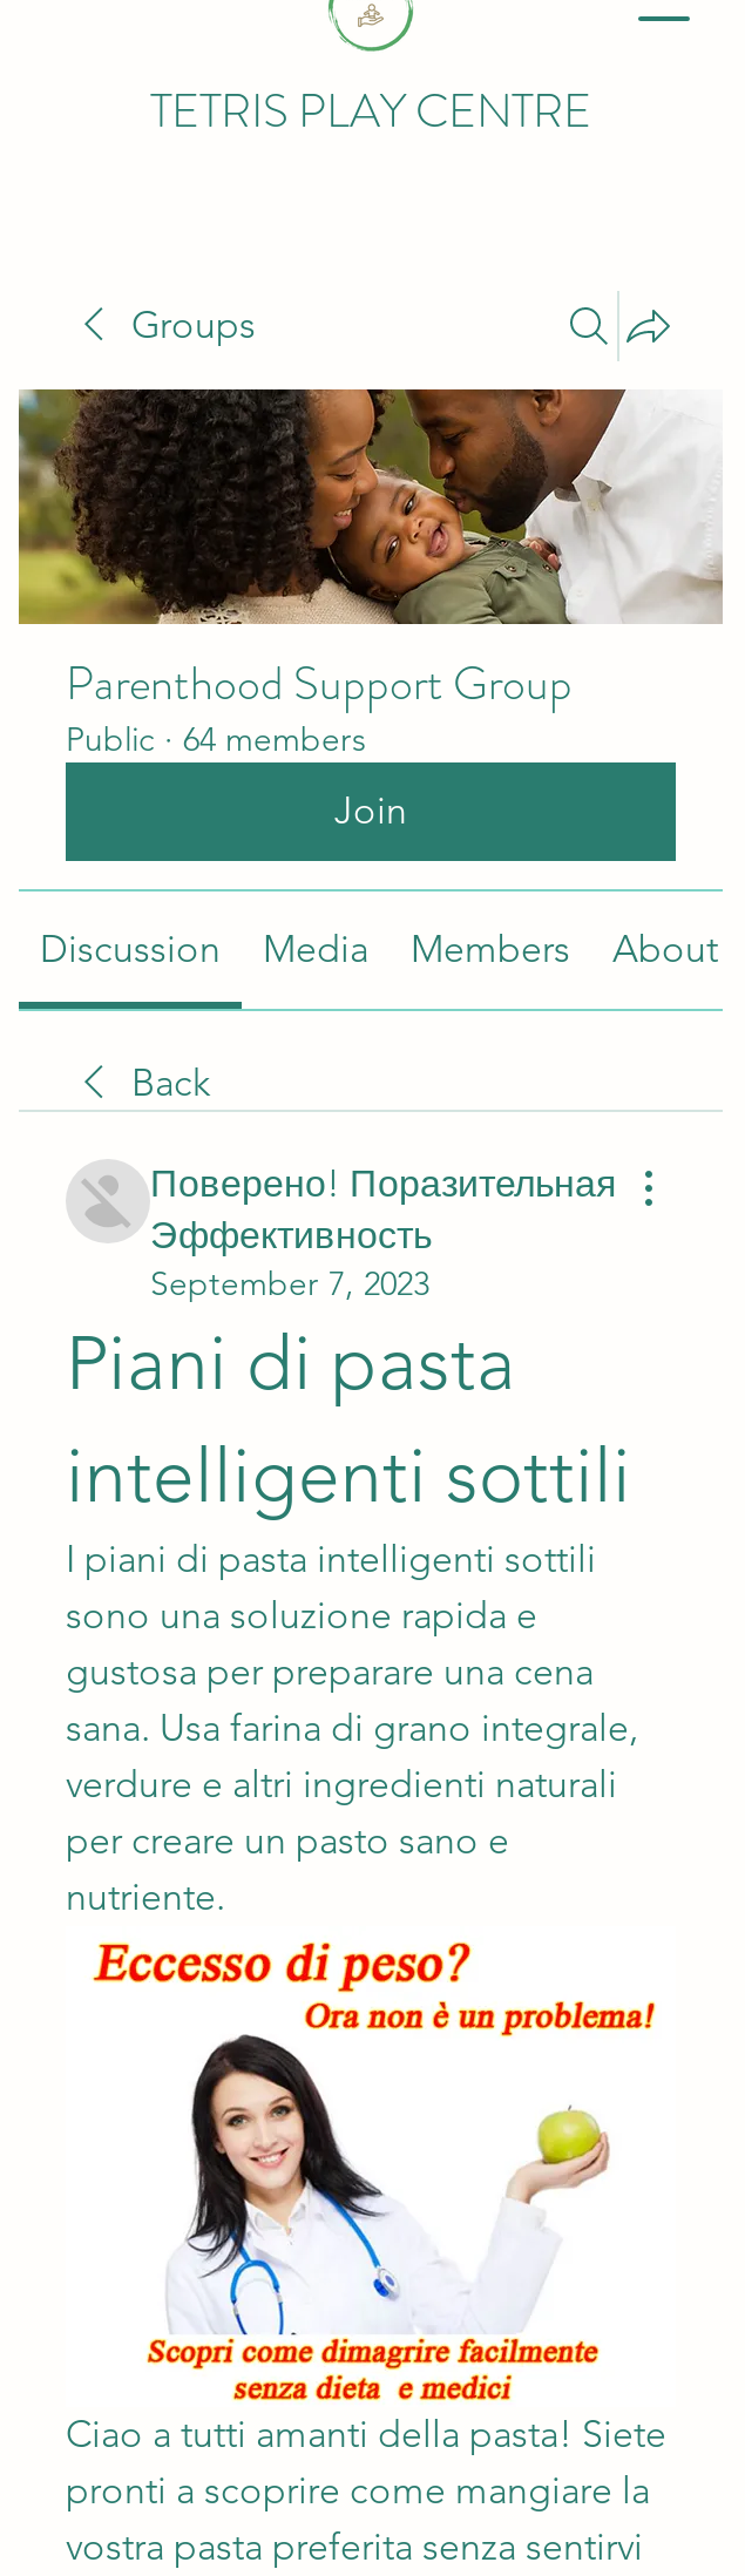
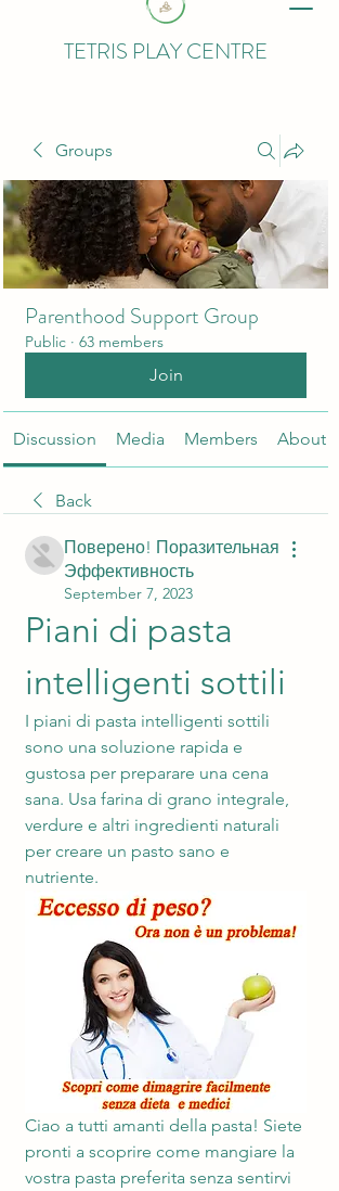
[66,718,366,760] Public · 64 members -> [25,332,164,351] Public · 63 members

